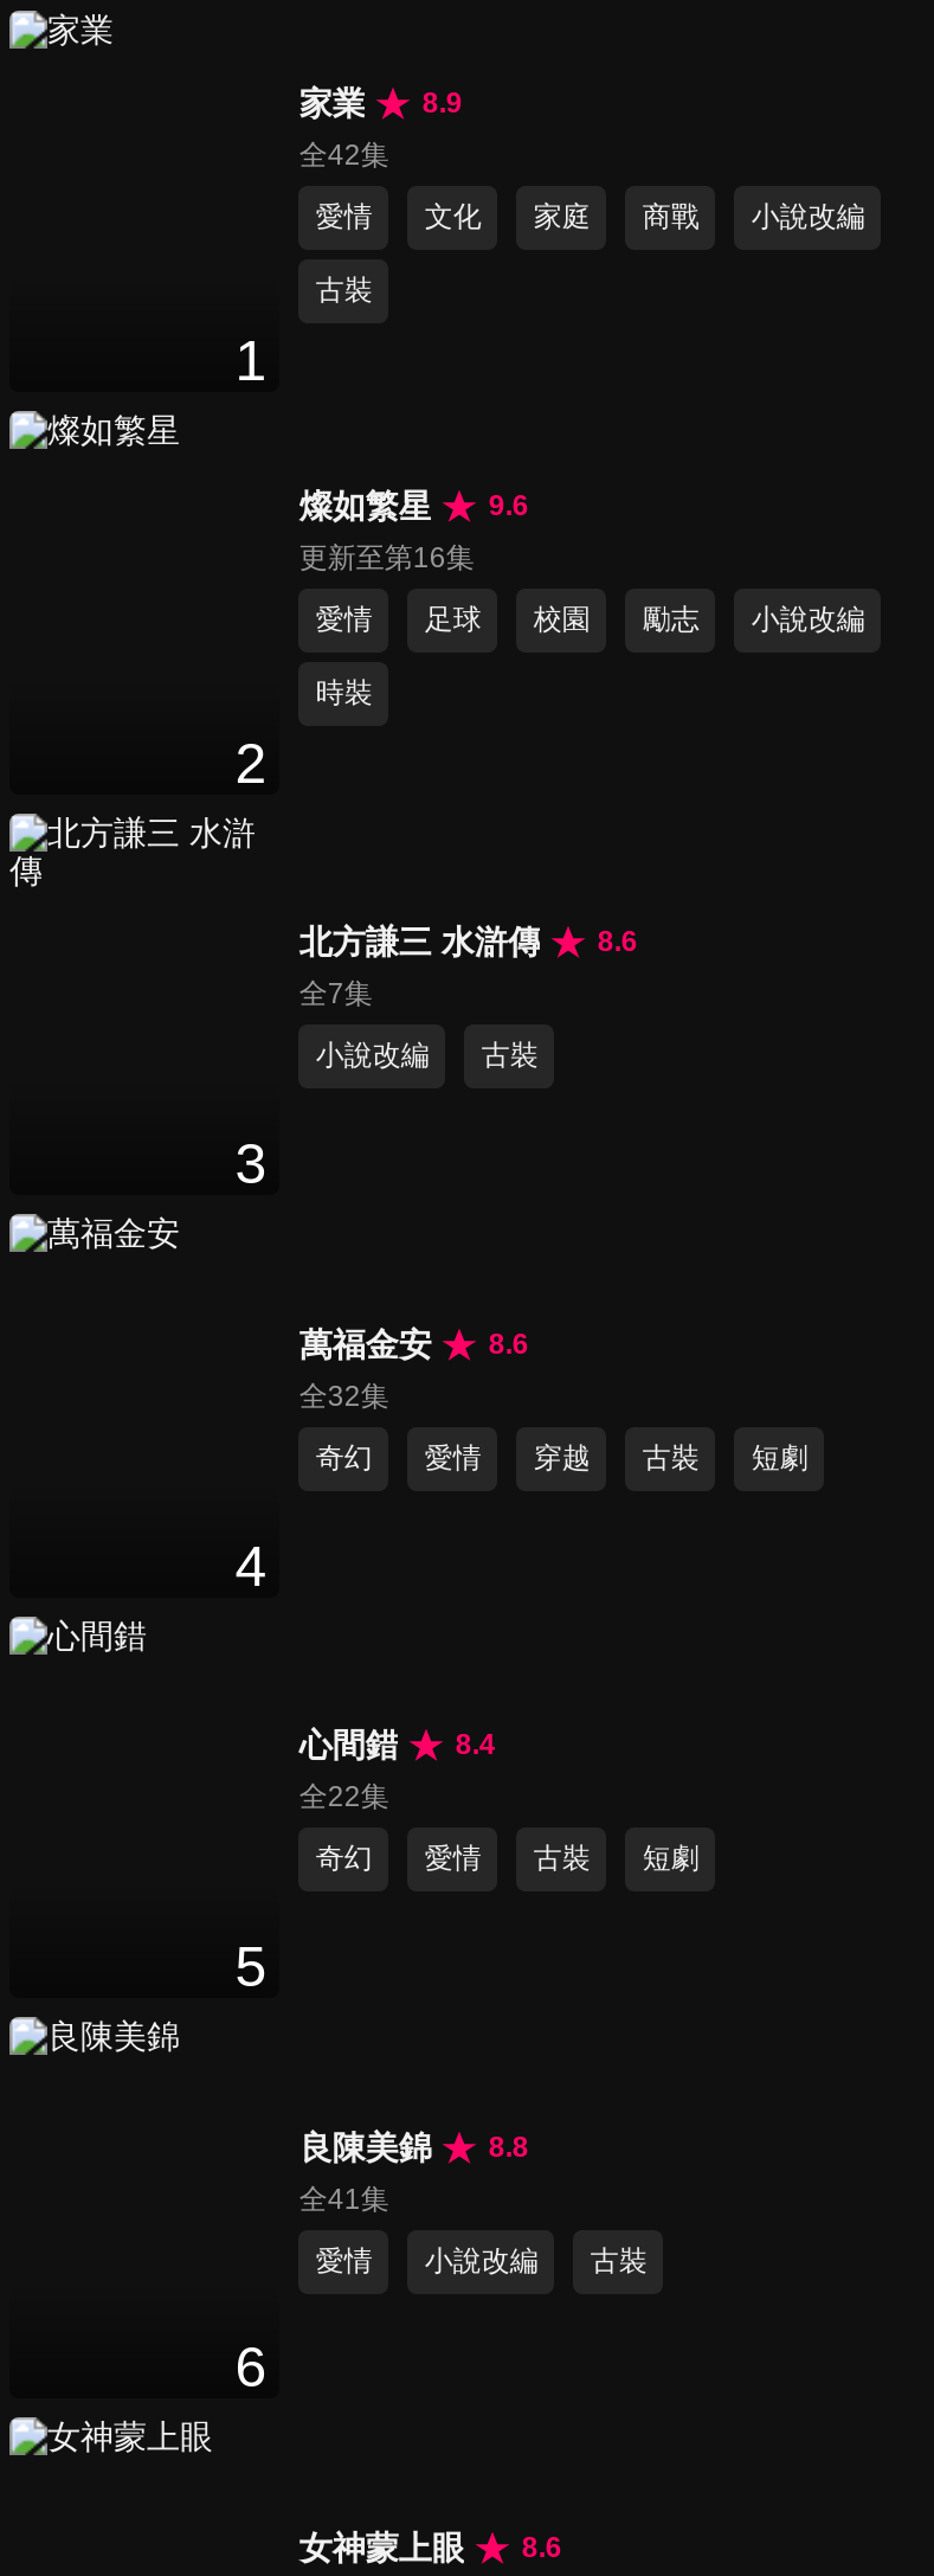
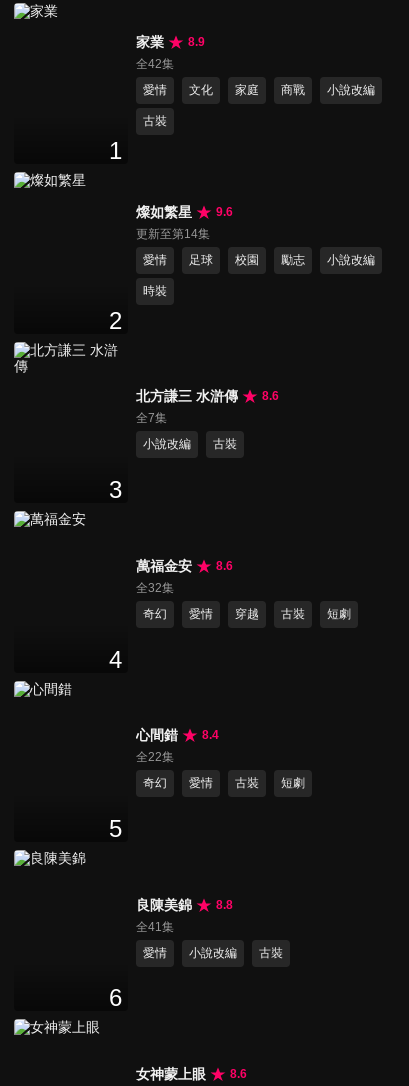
[299,540,474,573] 更新至第16集 -> [136,226,210,240] 更新至第14集

